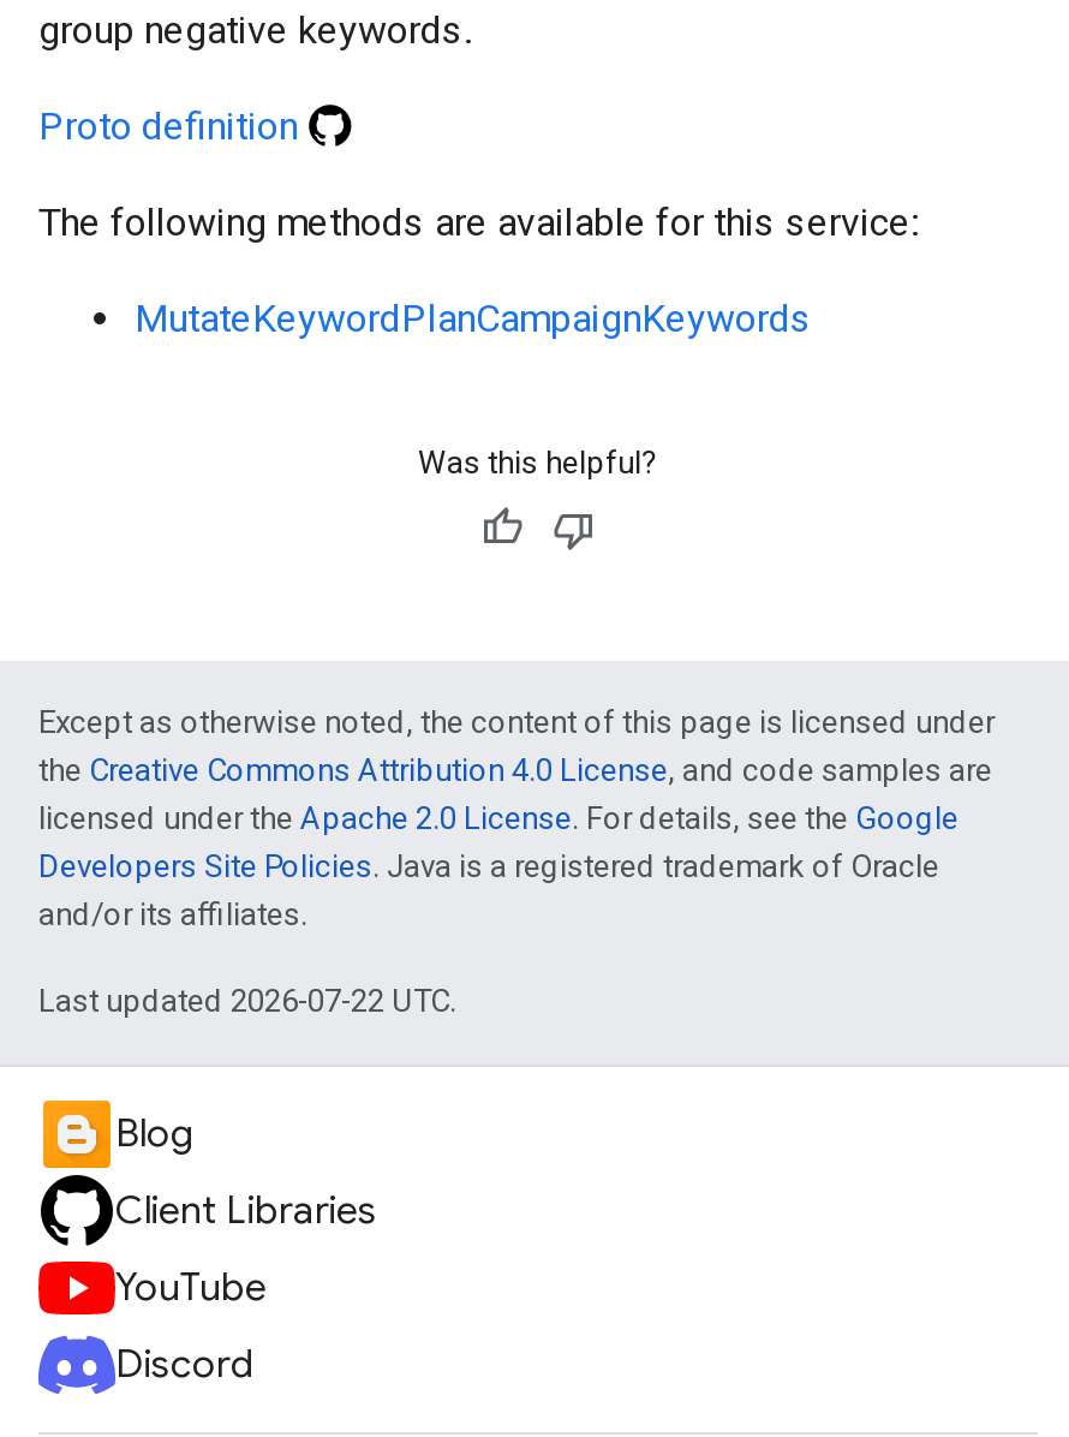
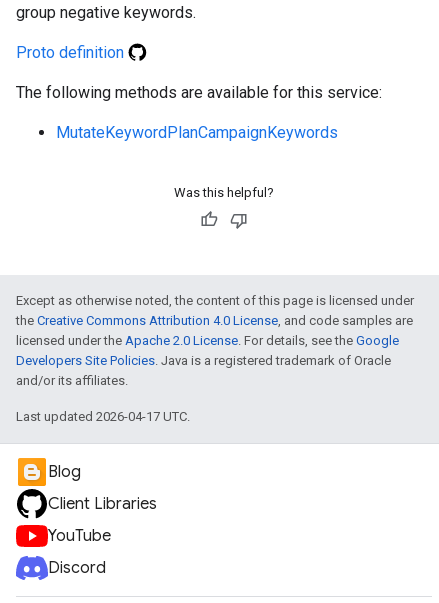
[38,983,456,1019] Last updated 2026-07-22 UTC. -> [16,409,190,424] Last updated 2026-04-17 UTC.

